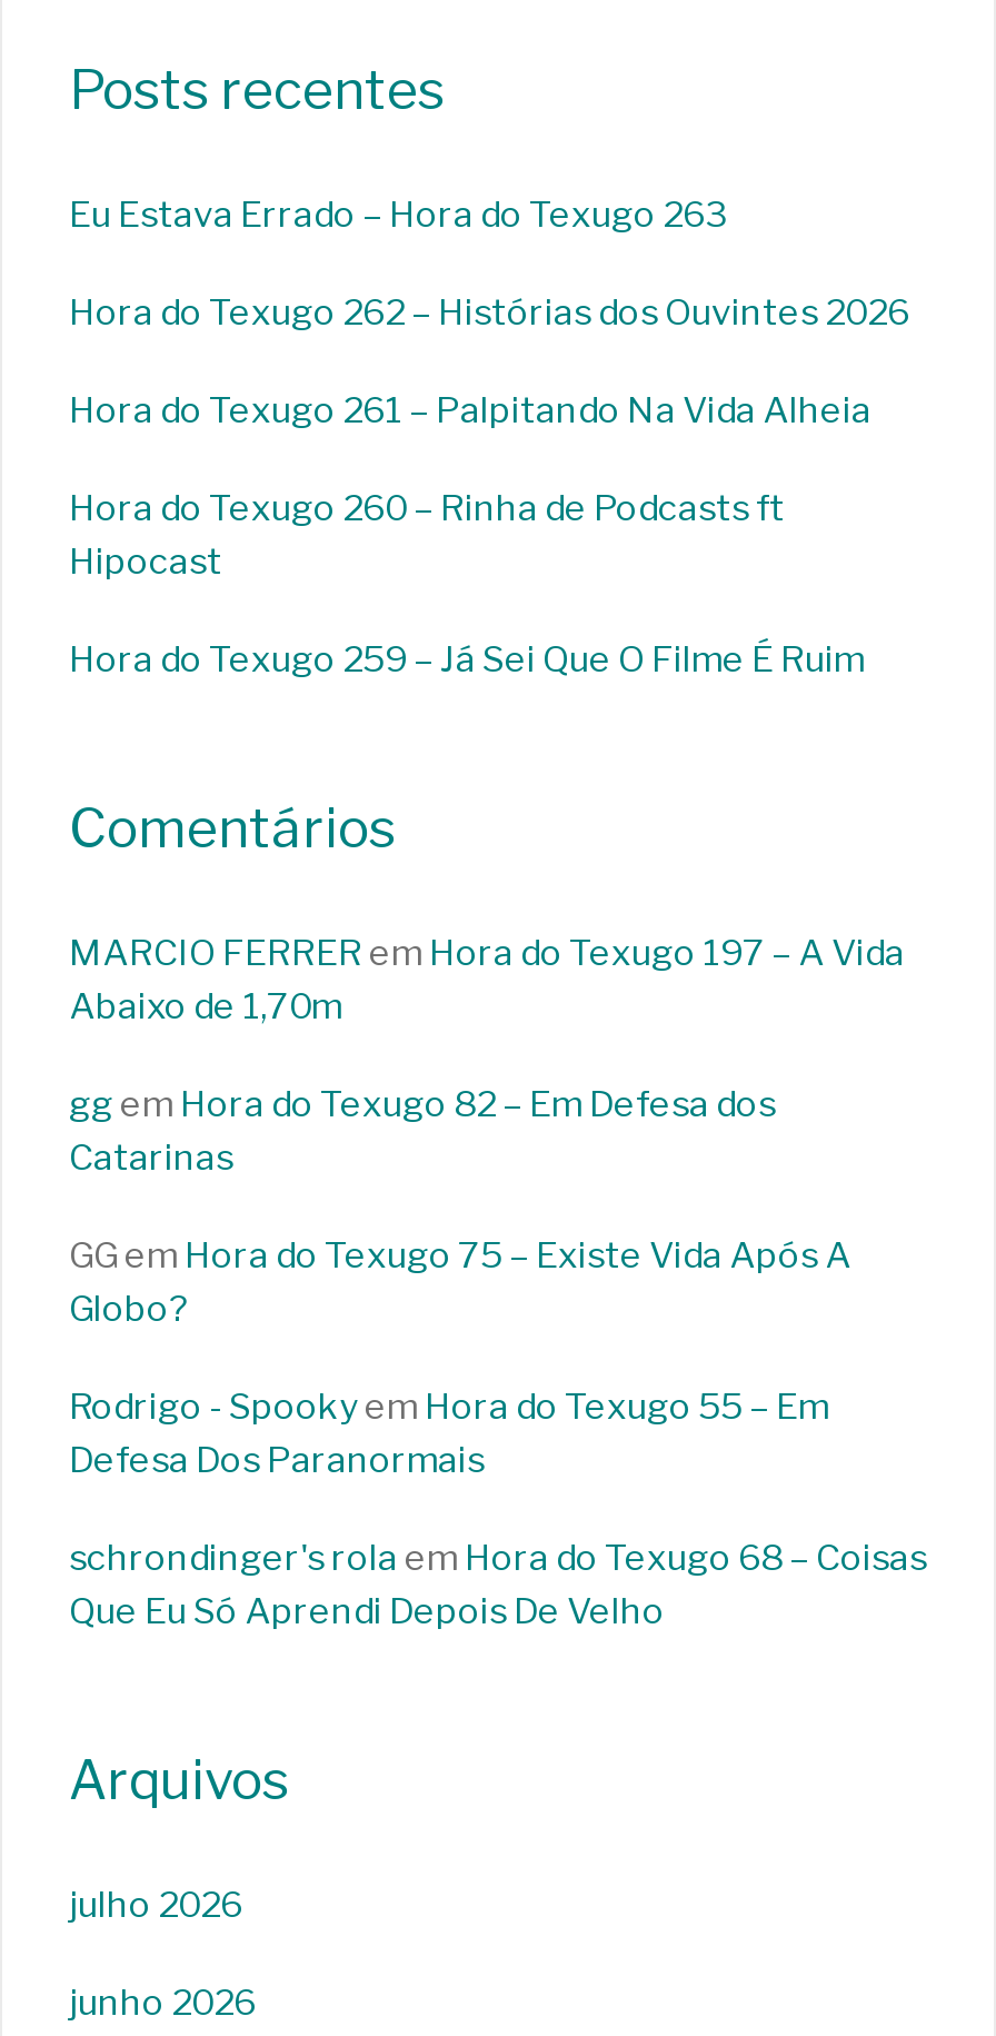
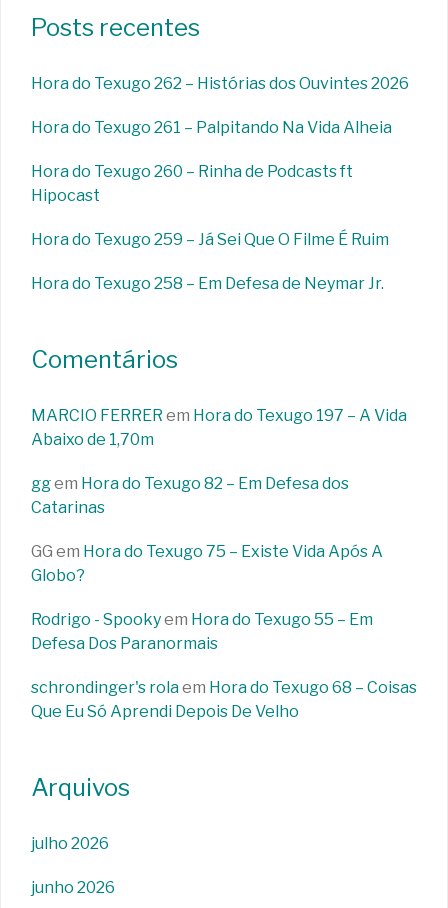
[69,194,727,237] Eu Estava Errado – Hora do Texugo 263 -> none
moved [69,292,909,681] -> [31,74,409,249]: Hora do Texugo 262 – Histórias dos Ouvintes 2026 | Hora do Texugo 261 – Palpitando Na Vida Alheia | Hora do Texugo 260 – Rinha de Podcasts ft | Hipocast | Hora do Texugo 259 – Já Sei Que O Filme É Ruim
none -> [31,274,384,293] Hora do Texugo 258 – Em Defesa de Neymar Jr.

